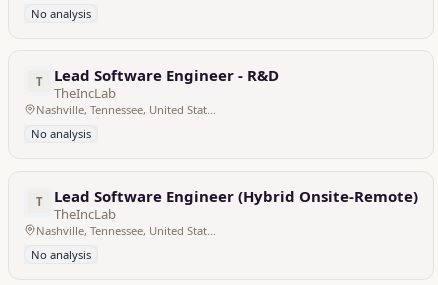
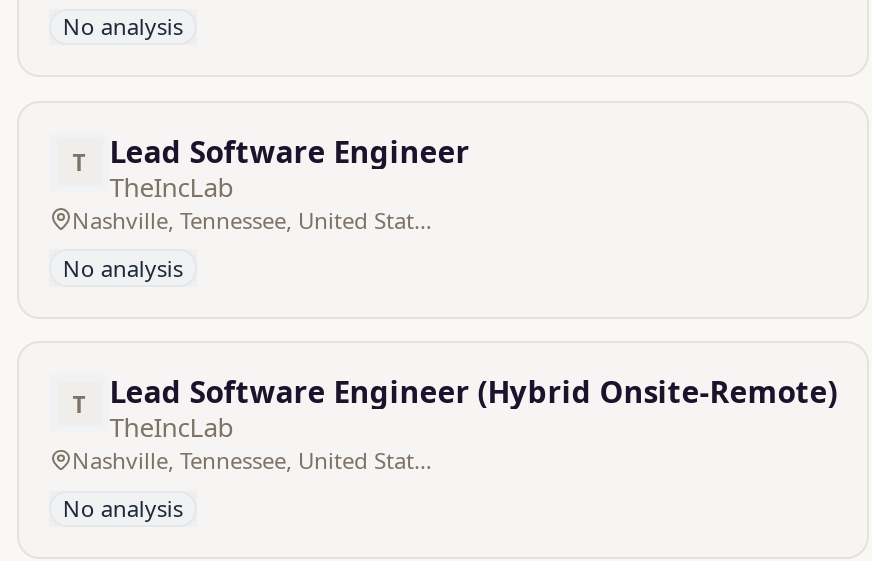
[54,65,279,85] Lead Software Engineer - R&D -> [109,130,469,170] Lead Software Engineer

